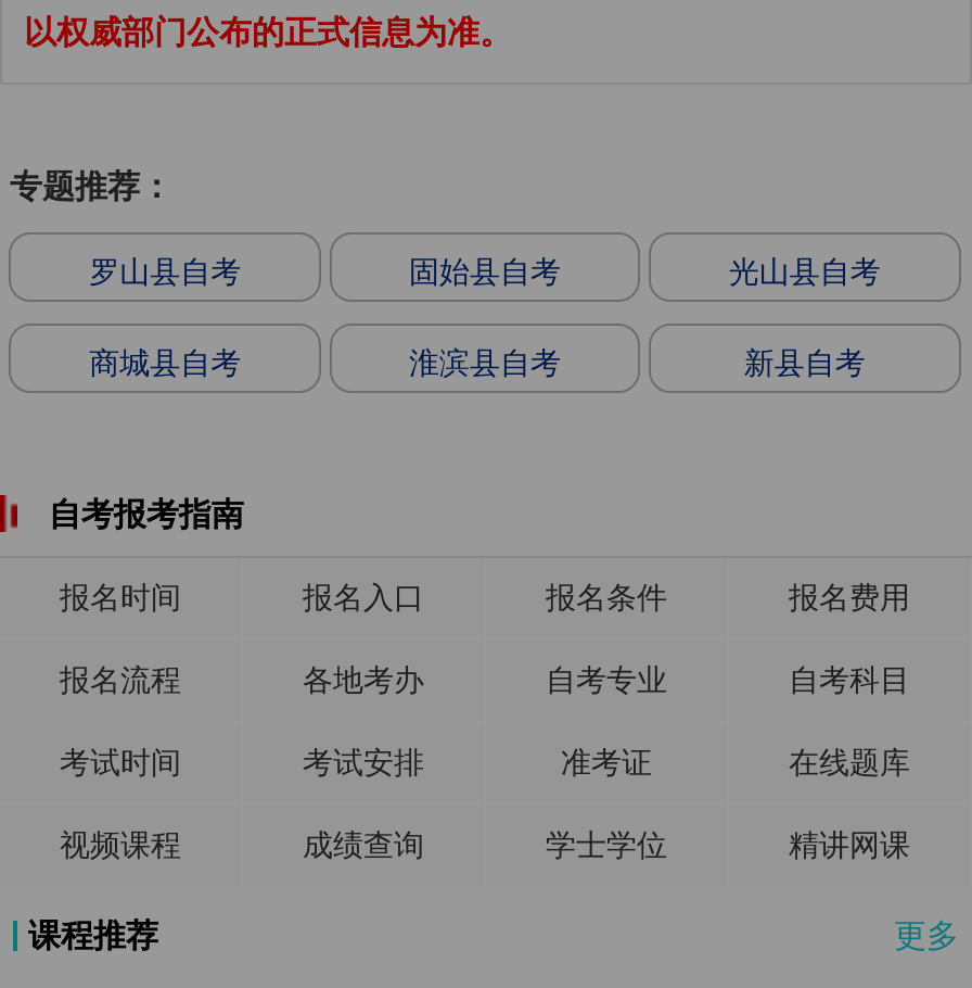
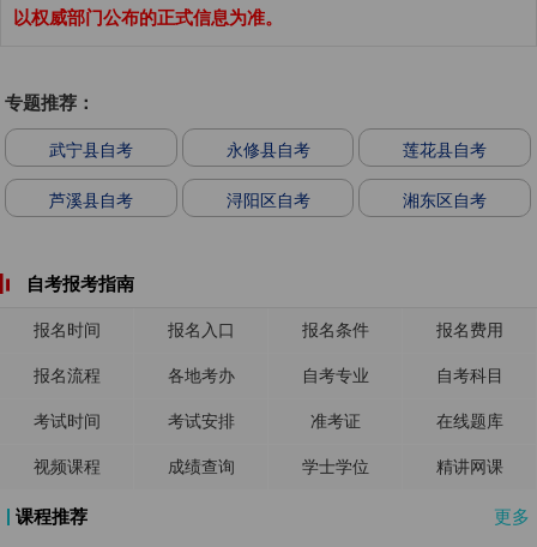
[89,247,881,291] 罗山县自考 | 固始县自考 | 光山县自考 -> [49,137,487,161] 武宁县自考 | 永修县自考 | 莲花县自考
[89,339,865,382] 商城县自考 | 淮滨县自考 | 新县自考 -> [49,187,487,211] 芦溪县自考 | 浔阳区自考 | 湘东区自考

